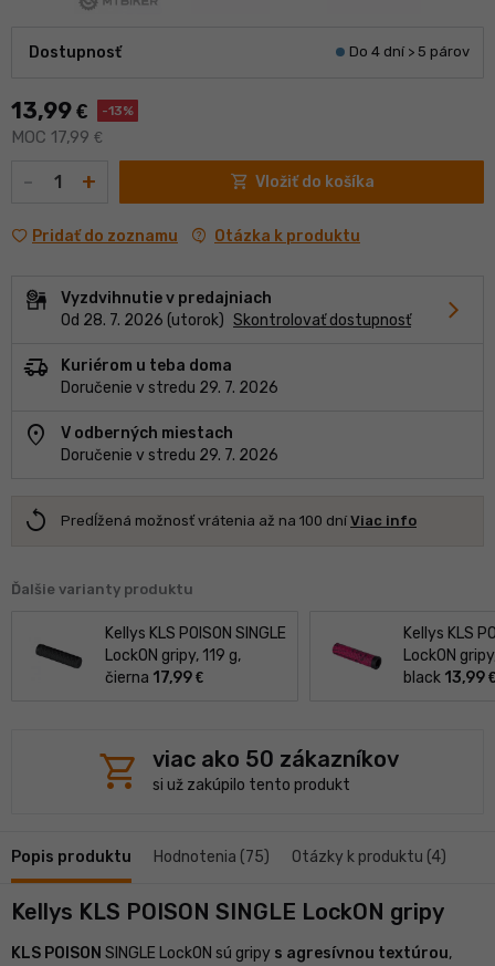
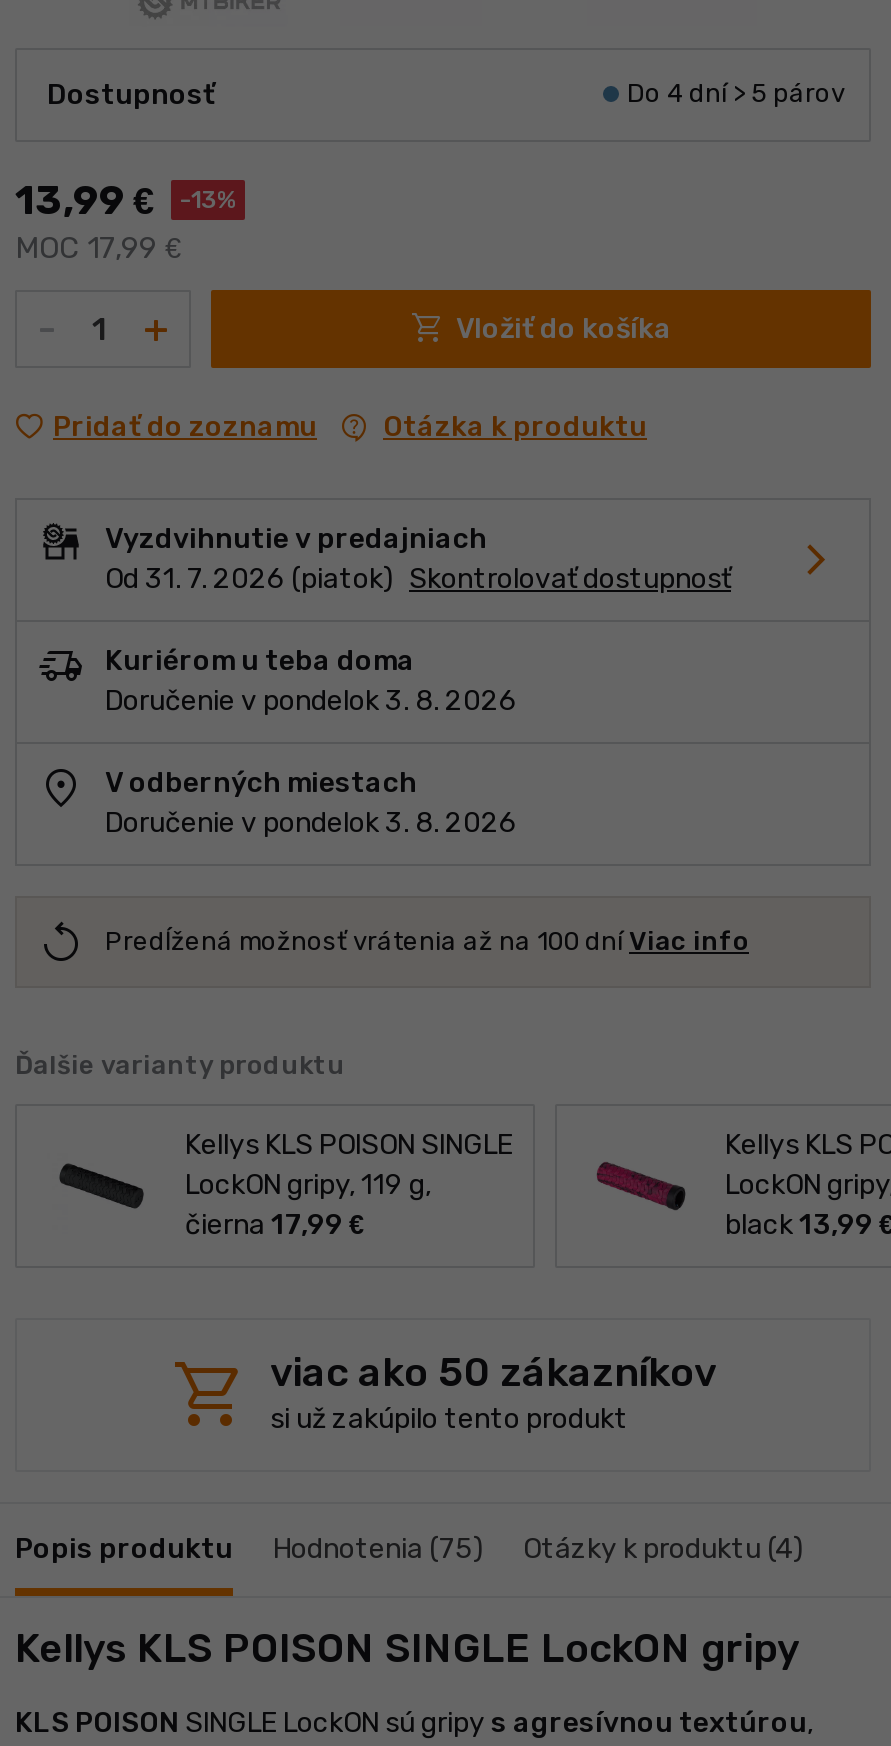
[61,311,411,330] Od 28. 7. 2026 (utorok) Skontrolovať dostupnosť -> [105,562,731,596] Od 31. 7. 2026 (piatok) Skontrolovať dostupnosť
[61,378,278,397] Doručenie v stredu 29. 7. 2026 -> [105,684,517,718] Doručenie v pondelok 3. 8. 2026
[61,446,278,465] Doručenie v stredu 29. 7. 2026 -> [105,806,517,840] Doručenie v pondelok 3. 8. 2026

